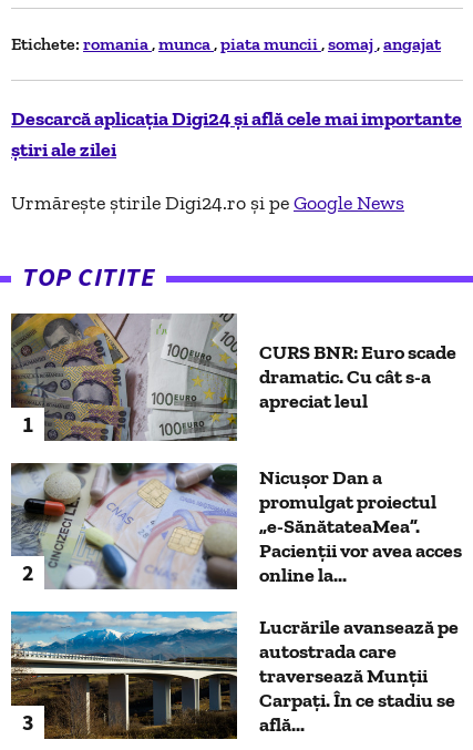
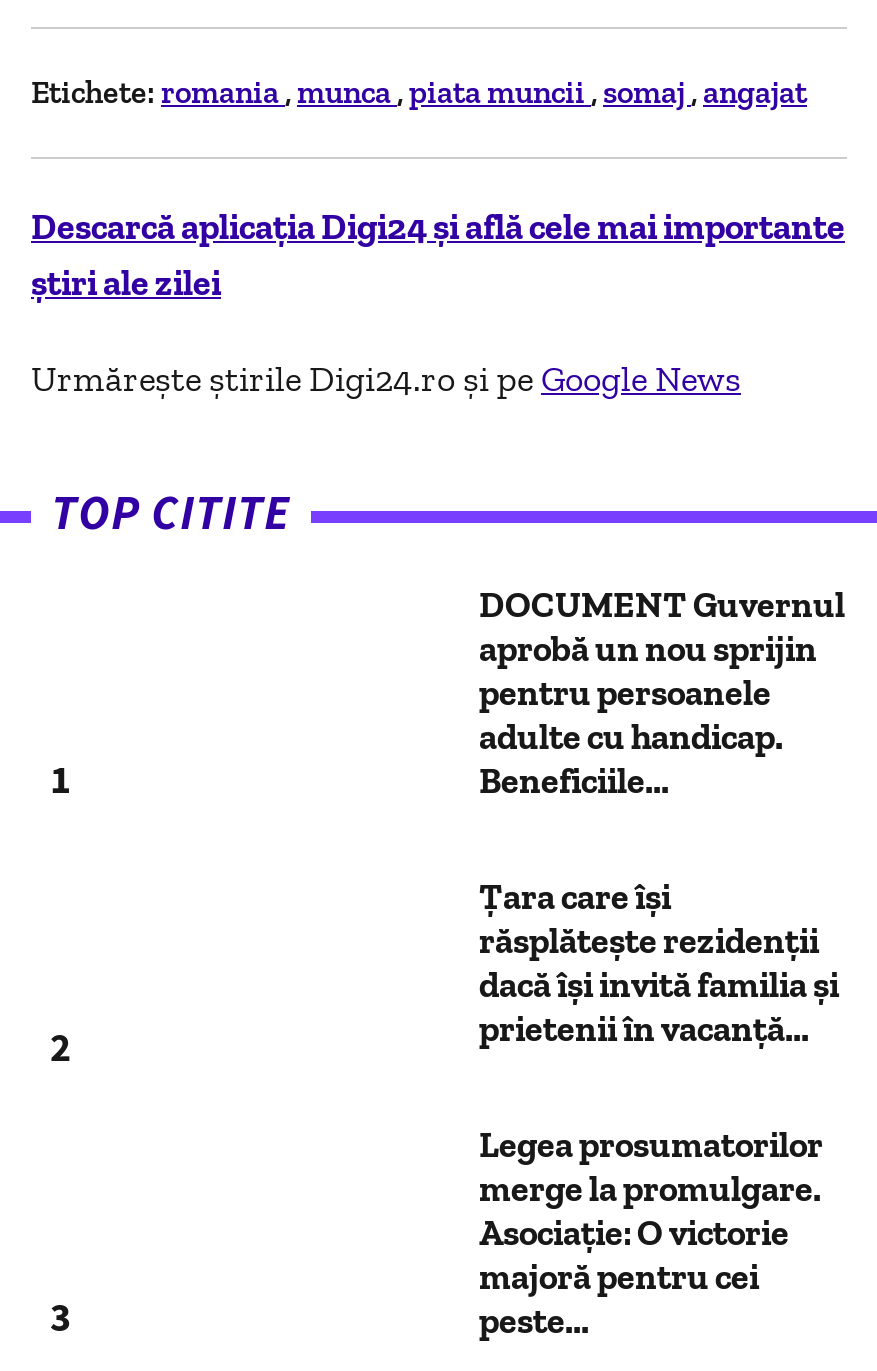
[10,312,238,442] [image] -> none
[259,340,456,413] CURS BNR: Euro scade | dramatic. Cu cât s-a | apreciat leul -> [479,583,845,803] DOCUMENT Guvernul | aprobă un nou sprijin | pentru persoanele | adulte cu handicap. | Beneficiile...
[10,462,238,590] [image] -> none
[259,465,462,587] Nicușor Dan a | promulgat proiectul | „e-SănătateaMea”. | Pacienții vor avea acces | online la... -> [479,875,839,1051] Țara care își | răsplătește rezidenții | dacă își invită familia și | prietenii în vacanță...
[10,610,238,740] [image] -> none
[259,615,459,737] Lucrările avansează pe | autostrada care | traversează Munții | Carpați. În ce stadiu se | află... -> [479,1123,823,1343] Legea prosumatorilor | merge la promulgare. | Asociație: O victorie | majoră pentru cei | peste...

